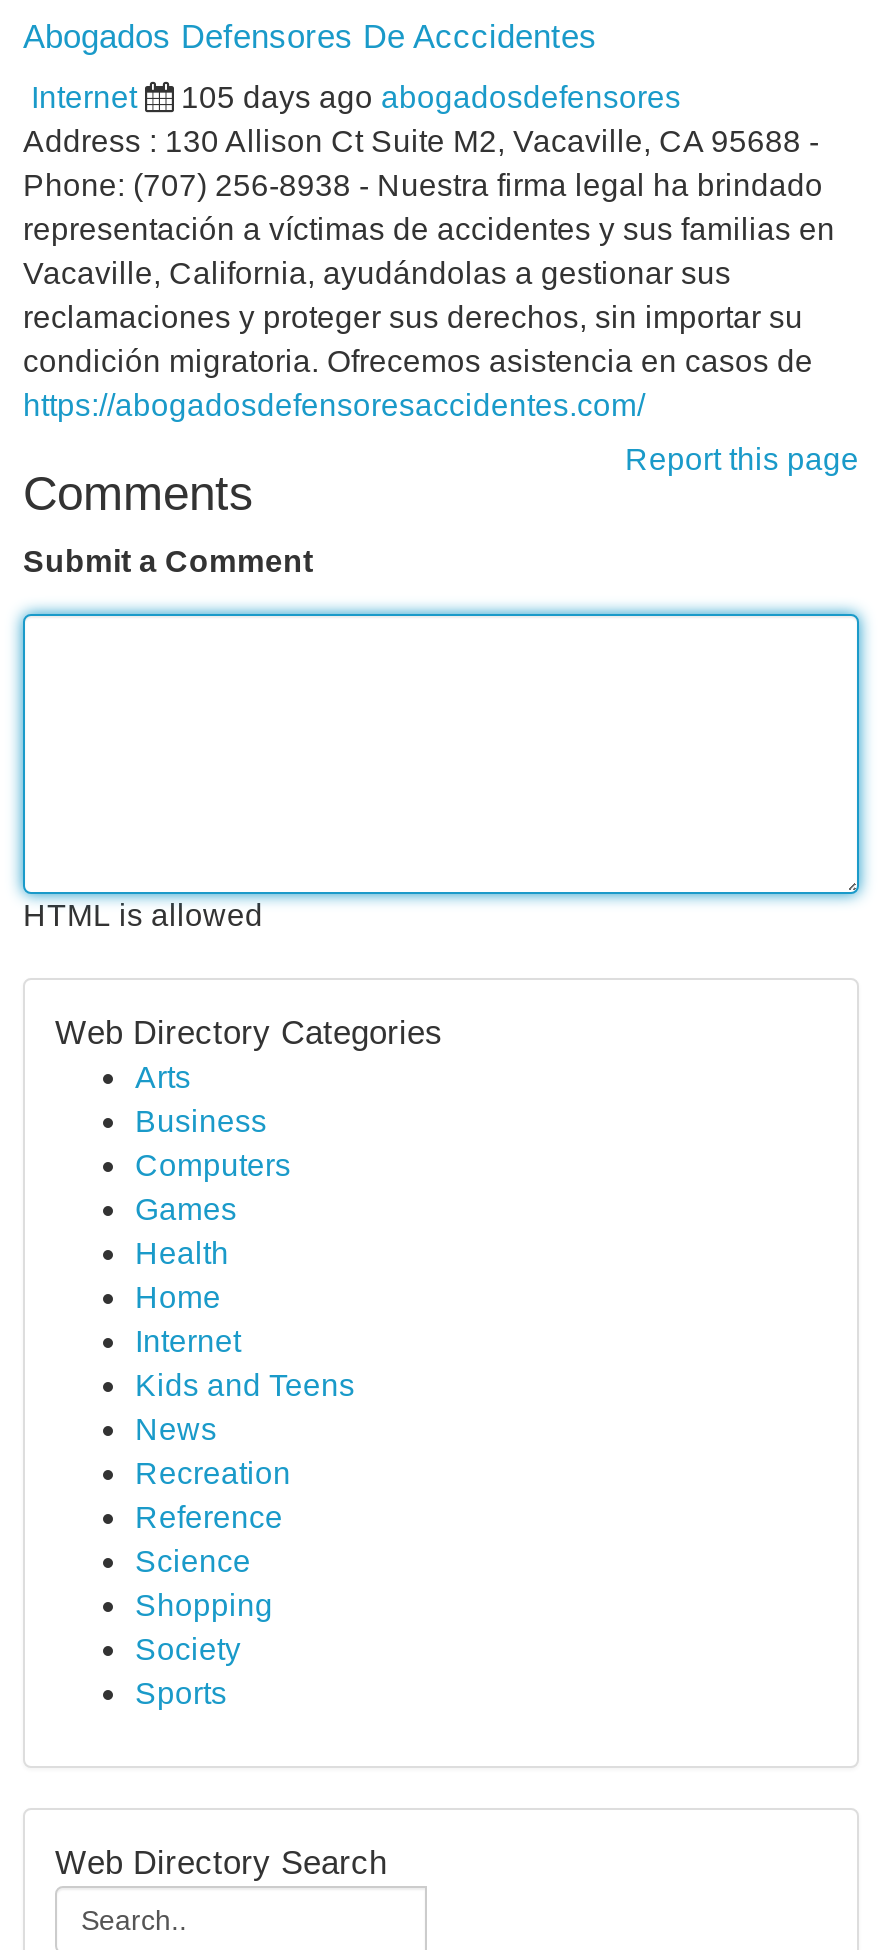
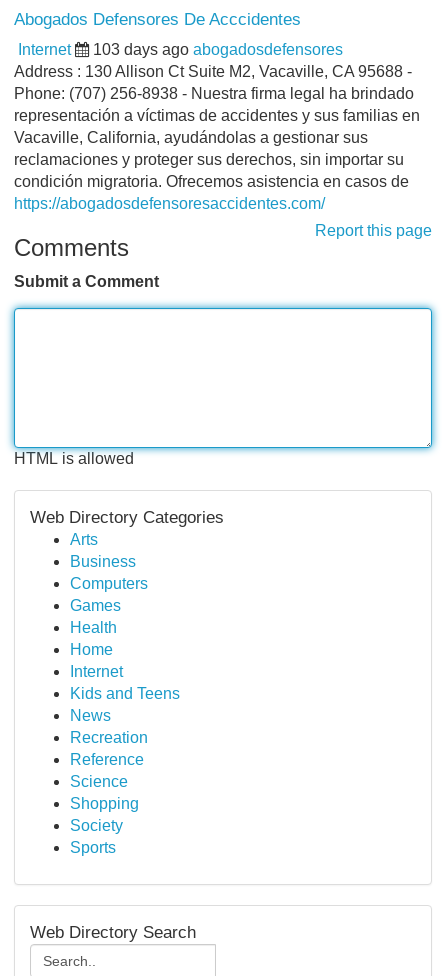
[181,80,681,114] 105 days ago abogadosdefensores -> [93,41,343,58] 103 days ago abogadosdefensores

